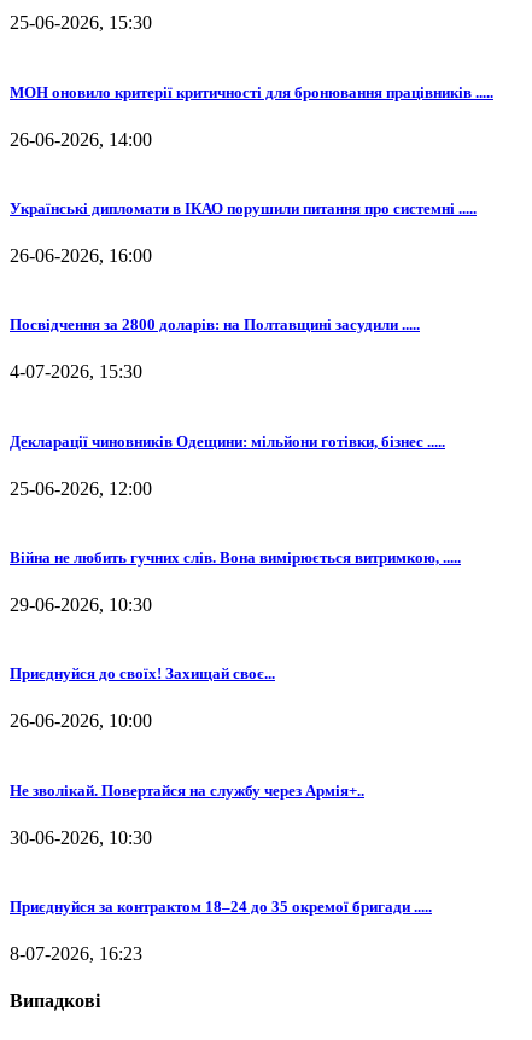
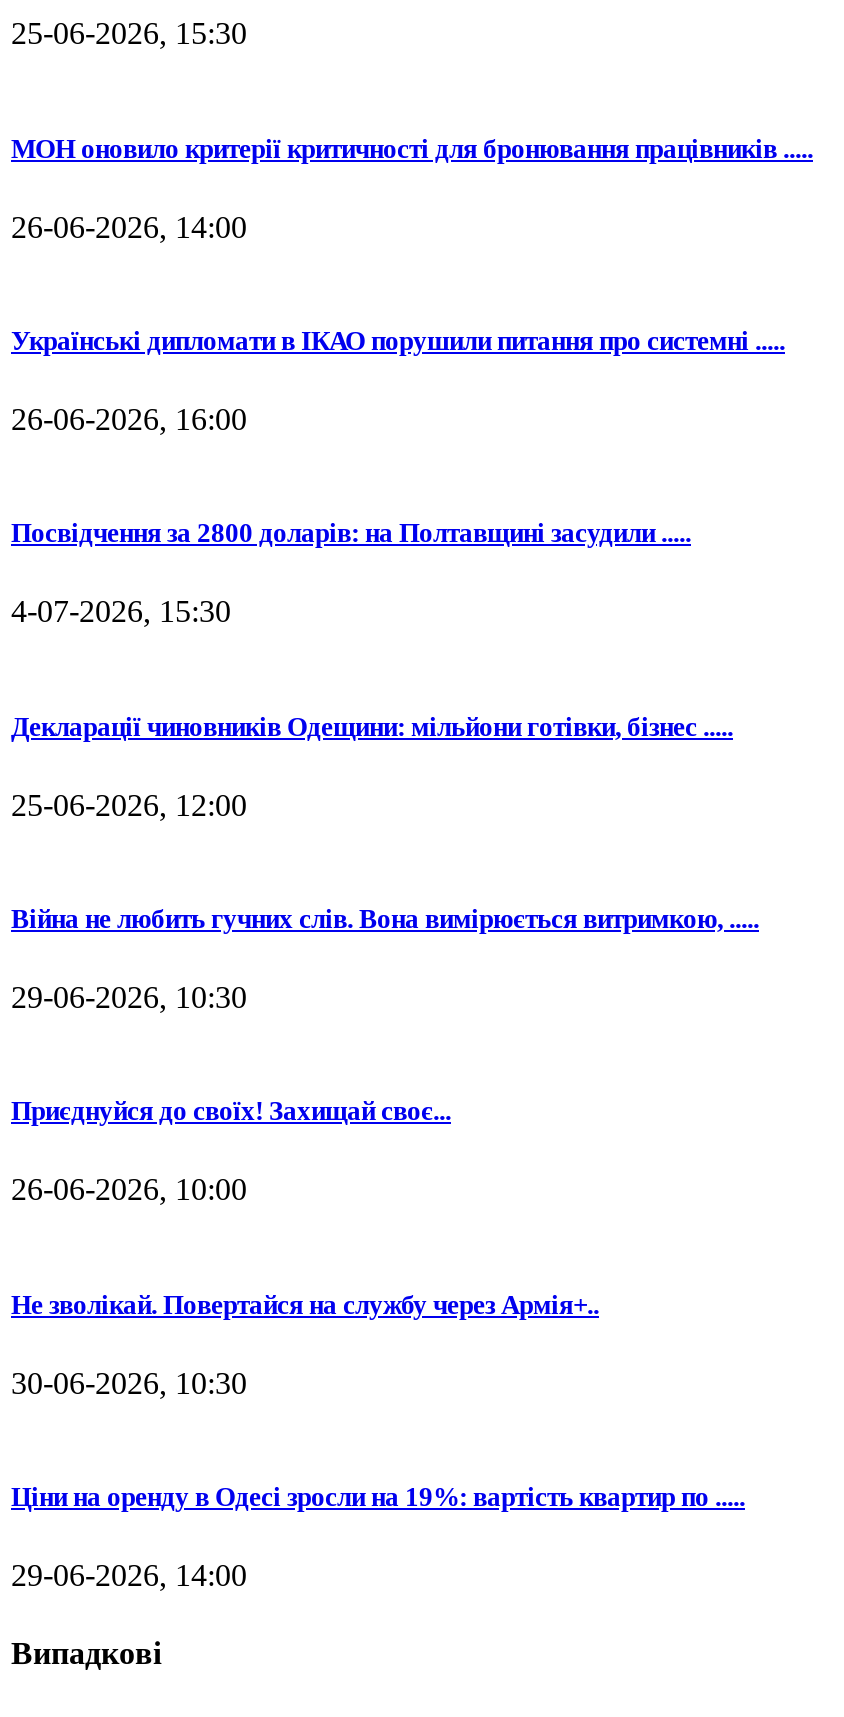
[10,897,432,915] Приєднуйся за контрактом 18–24 до 35 окремої бригади ..... -> [11,1482,745,1512] Ціни на оренду в Одесі зросли на 19%: вартість квартир по .....
[10,943,142,964] 8-07-2026, 16:23 -> [11,1558,247,1592] 29-06-2026, 14:00

